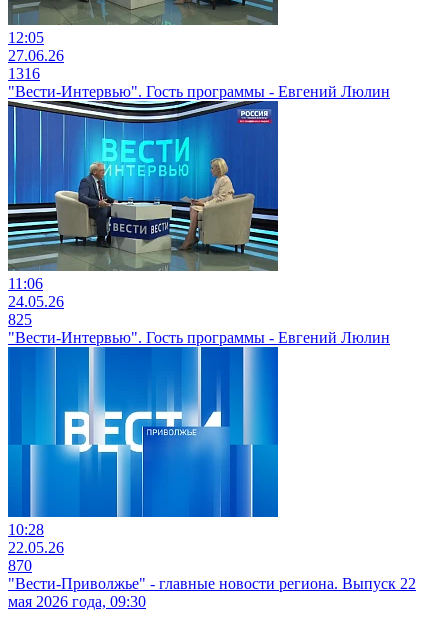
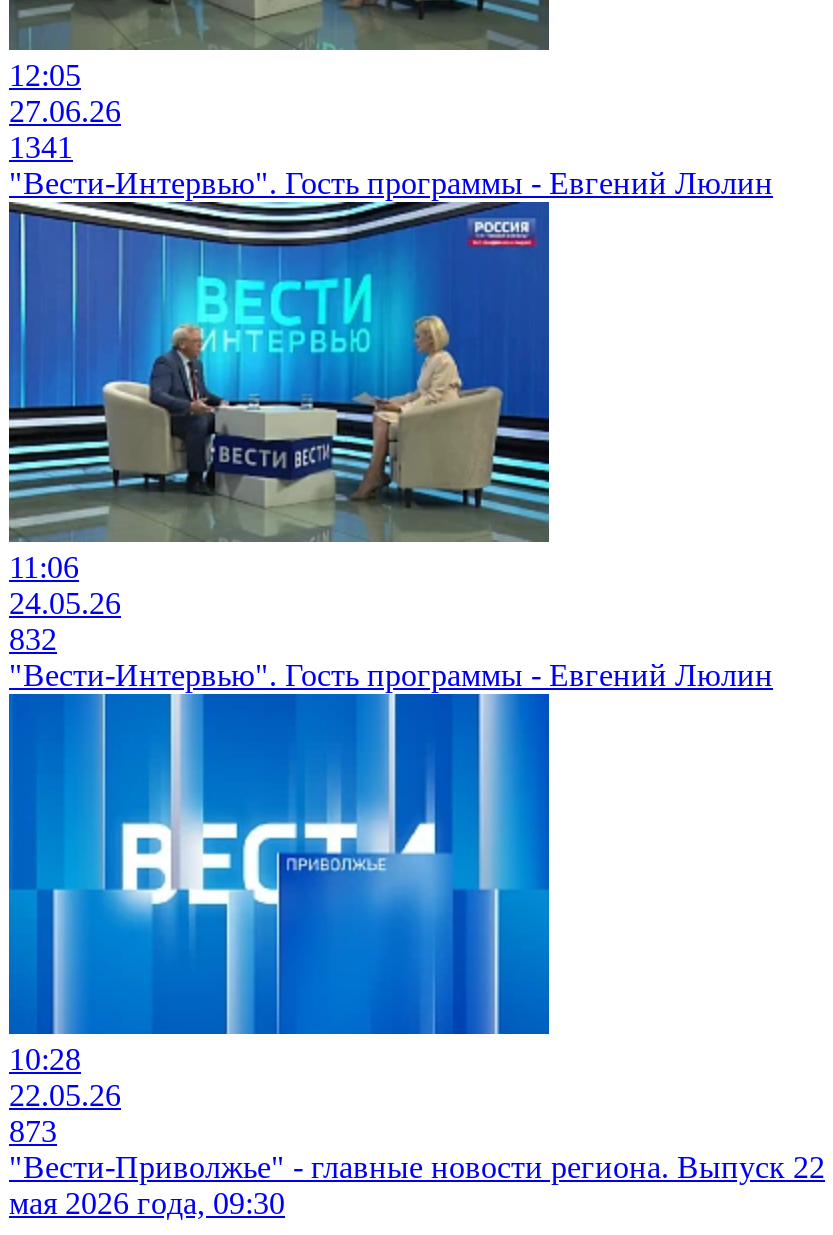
[8,65,40,82] 1316 -> [9,129,73,163] 1341
[8,311,32,328] 825 -> [9,621,57,655] 832
[8,557,32,574] 870 -> [9,1113,57,1147] 873

